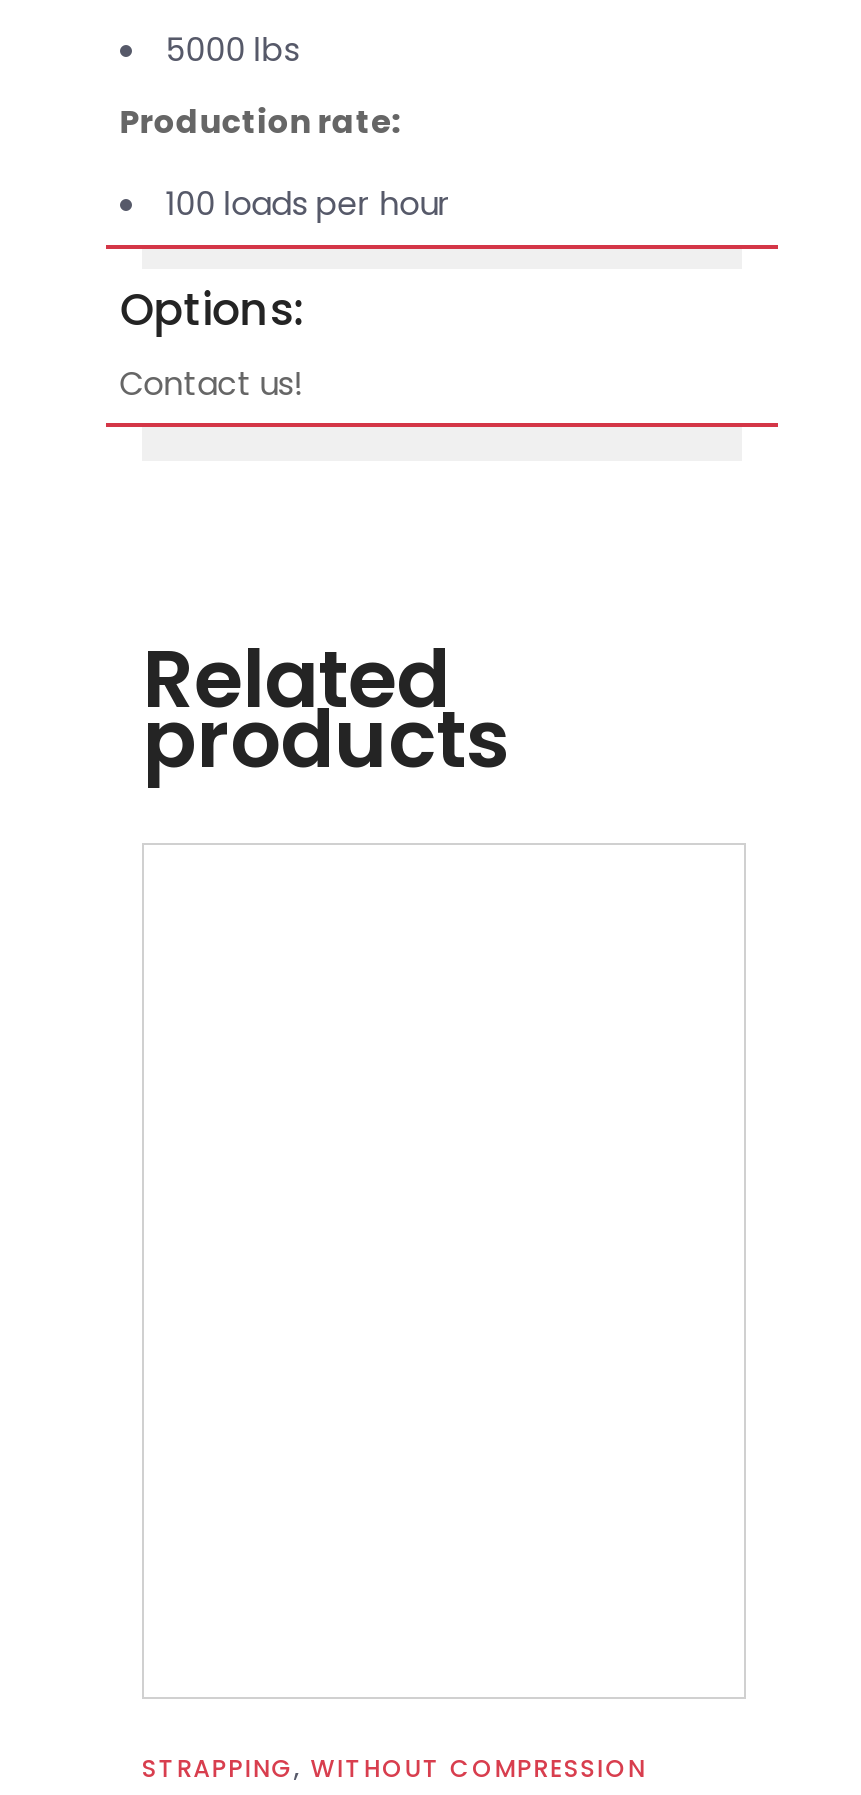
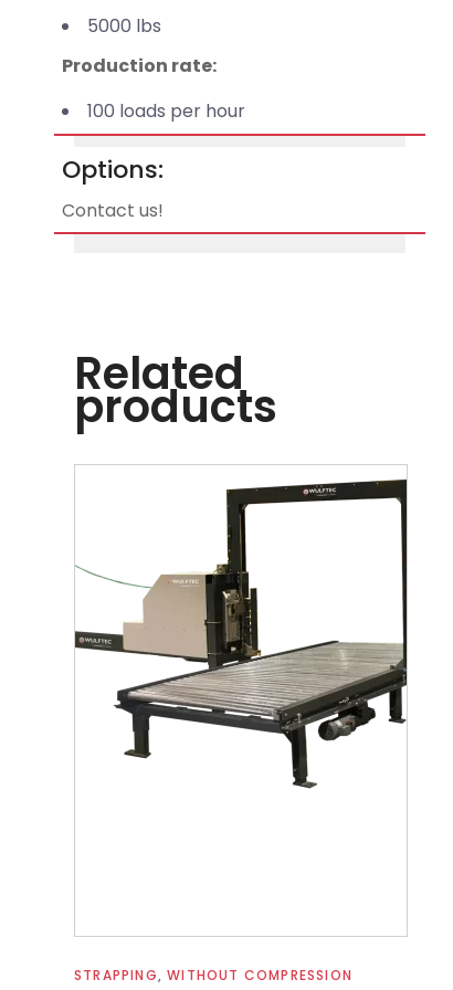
none -> [74,478,408,789] [image]

